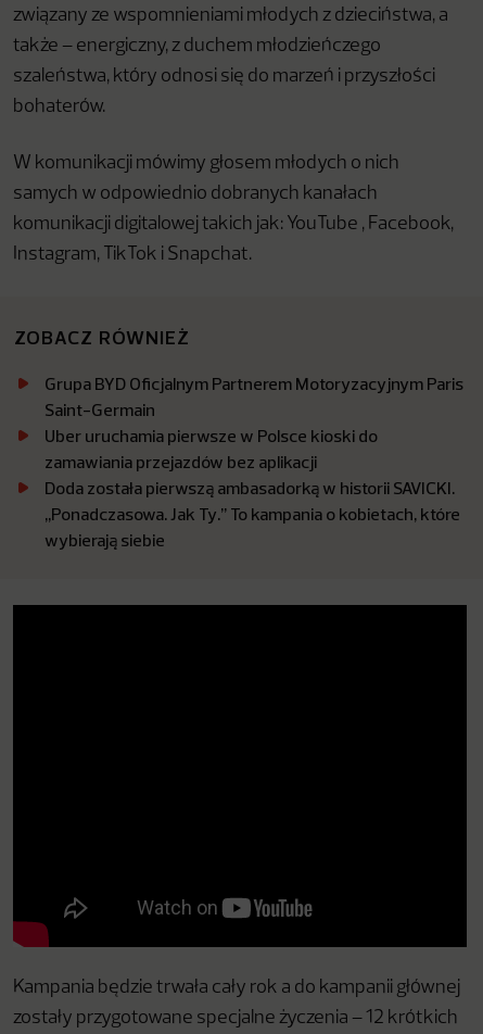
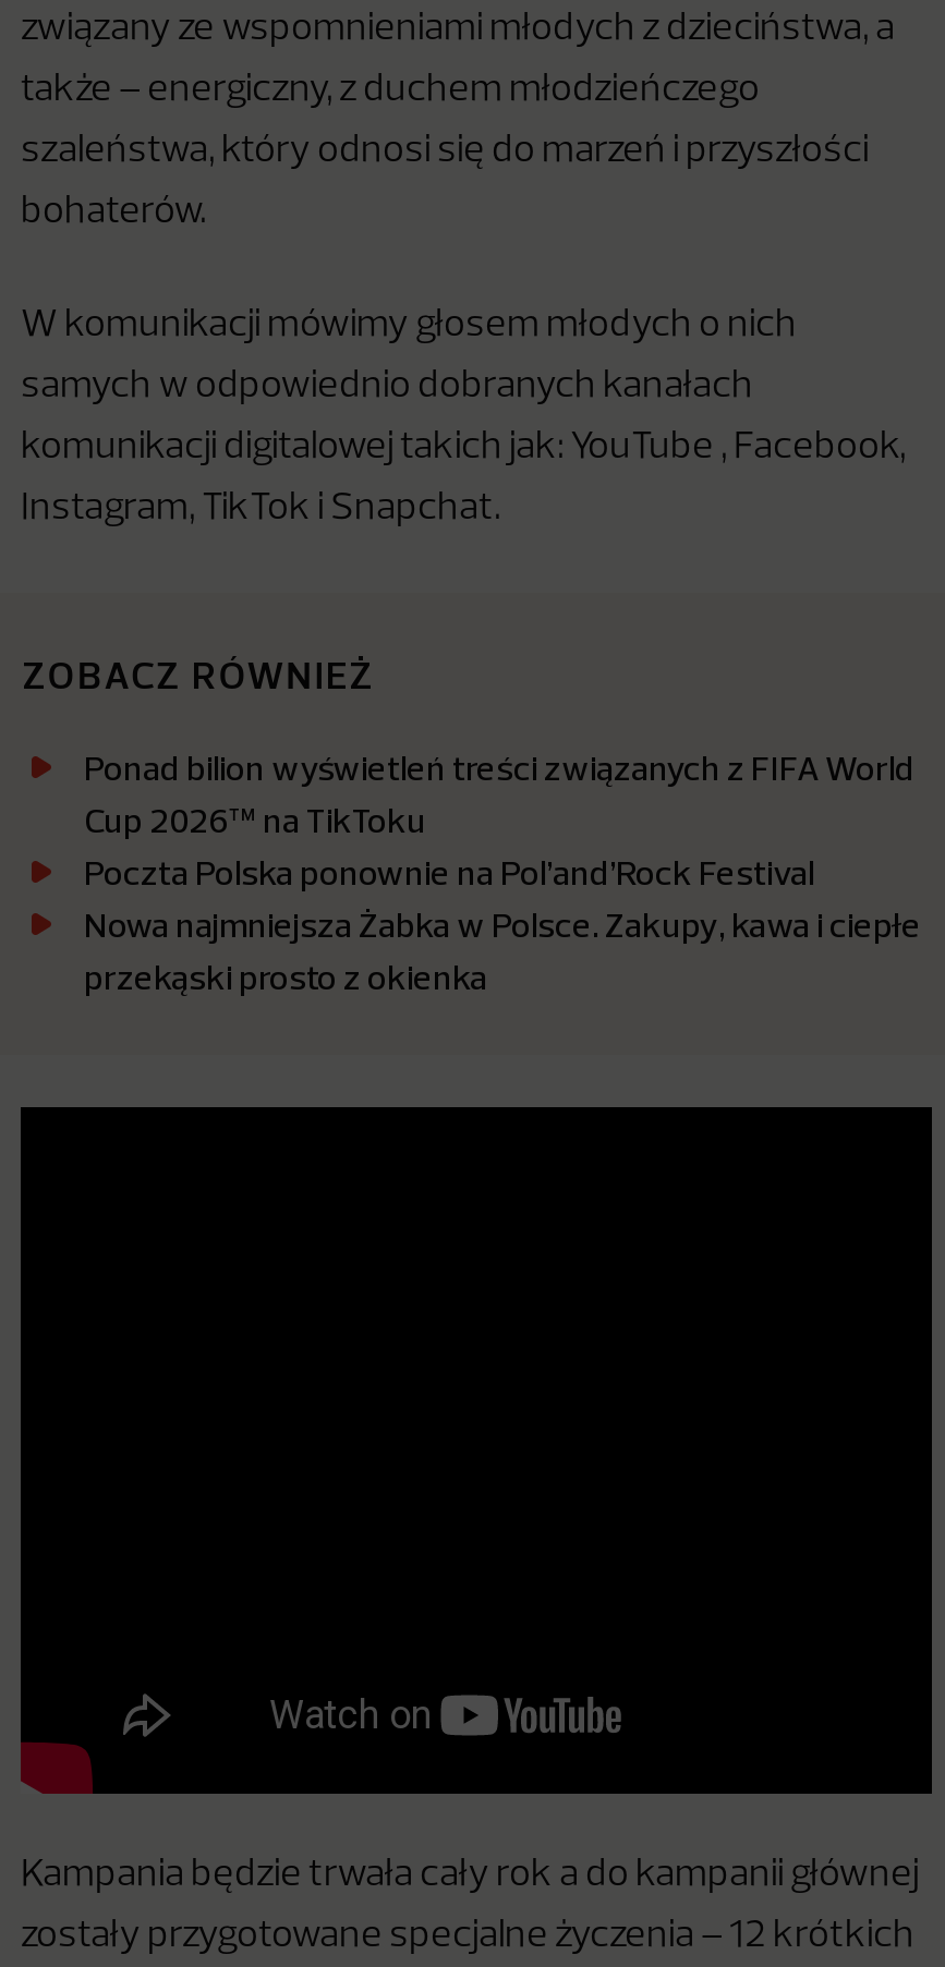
[45,373,463,551] Grupa BYD Oficjalnym Partnerem Motoryzacyjnym Paris | Saint-Germain | Uber uruchamia pierwsze w Polsce kioski do | zamawiania przejazdów bez aplikacji | Doda została pierwszą ambasadorką w historii SAVICKI. | ,,Ponadczasowa. Jak Ty.’’ To kampania o kobietach, które | wybierają siebie -> [84,745,921,998] Ponad bilion wyświetleń treści związanych z FIFA World | Cup 2026™ na TikToku | Poczta Polska ponownie na Pol’and’Rock Festival | Nowa najmniejsza Żabka w Polsce. Zakupy, kawa i ciepłe | przekąski prosto z okienka

